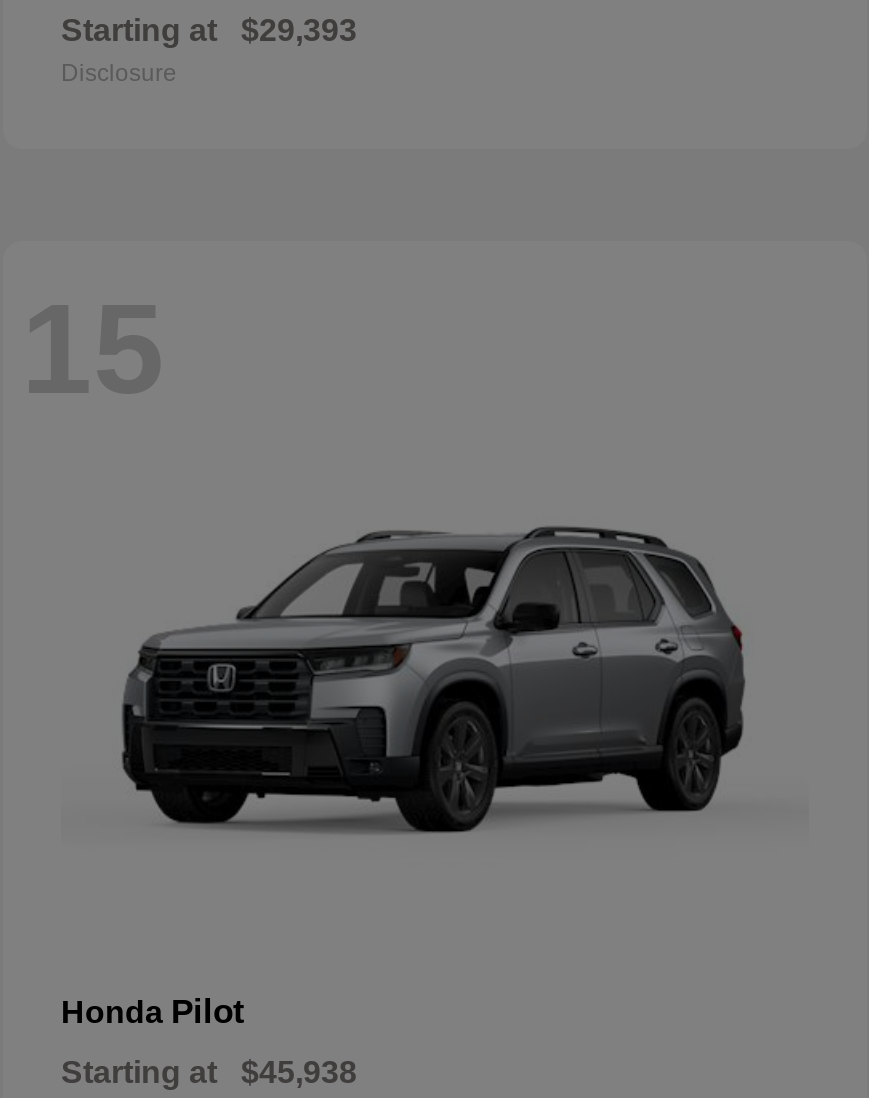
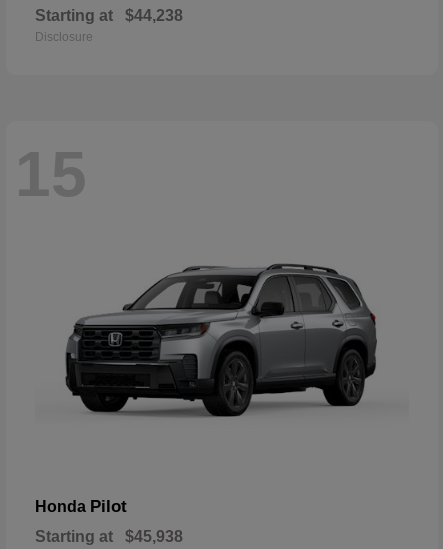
[61,14,357,48] Starting at $29,393 -> [35,7,183,24] Starting at $44,238

